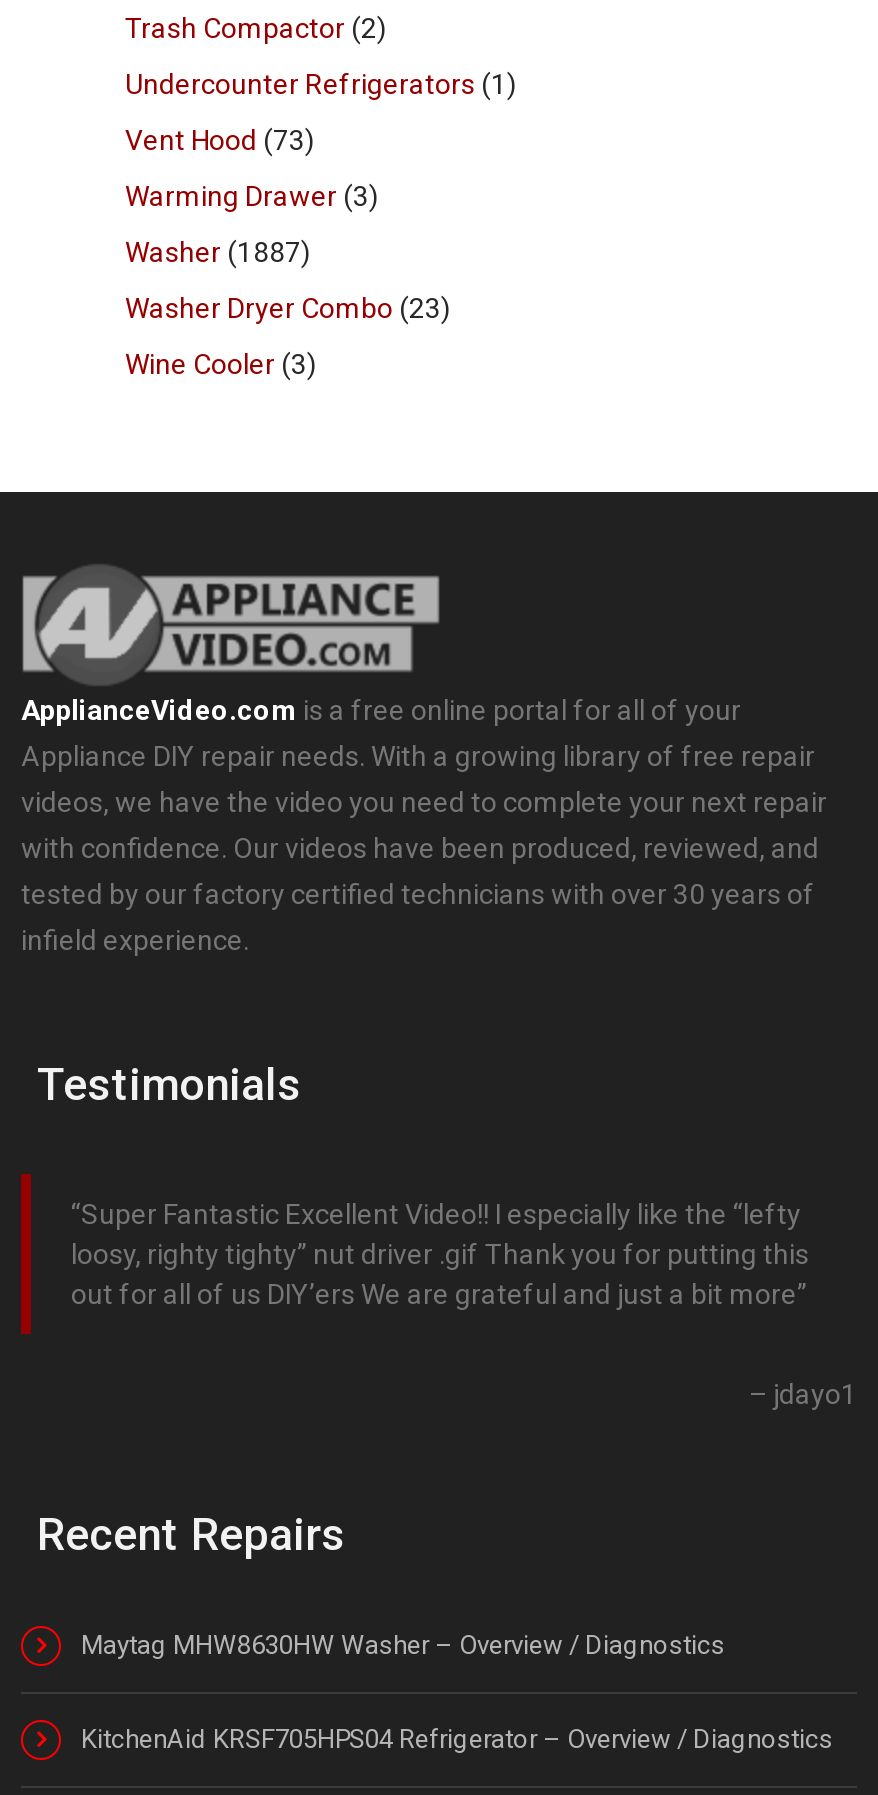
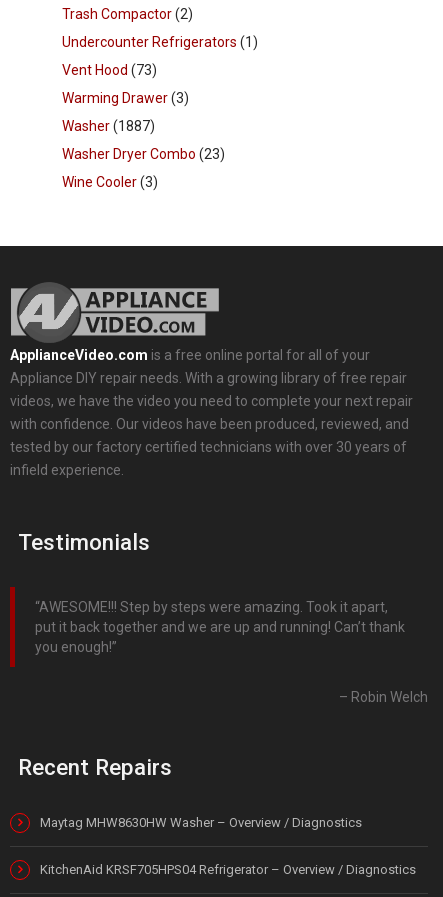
[71,1197,809,1309] Super Fantastic Excellent Video!! I especially like the “lefty | loosy, righty tighty” nut driver .gif Thank you for putting this | out for all of us DIY’ers We are grateful and just a bit more -> [35,599,405,655] AWESOME!!! Step by steps were amazing. Took it apart, | put it back together and we are up and running! Can’t thank | you enough!
[773,1377,857,1409] jdayo1 -> [351,689,428,705] Robin Welch

